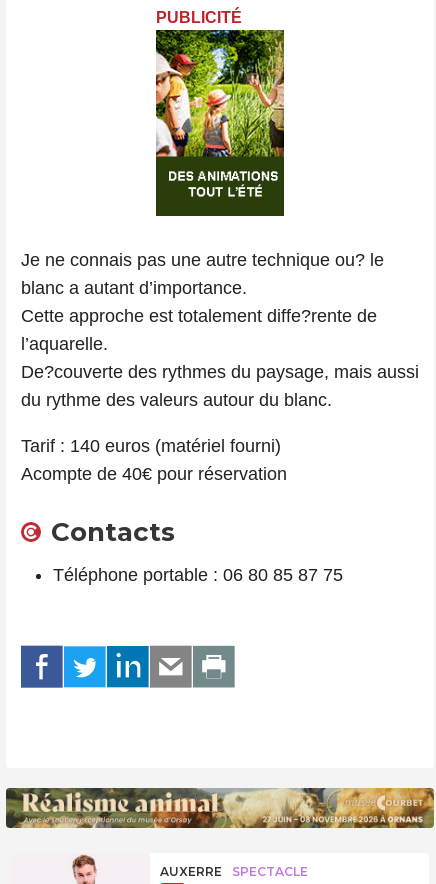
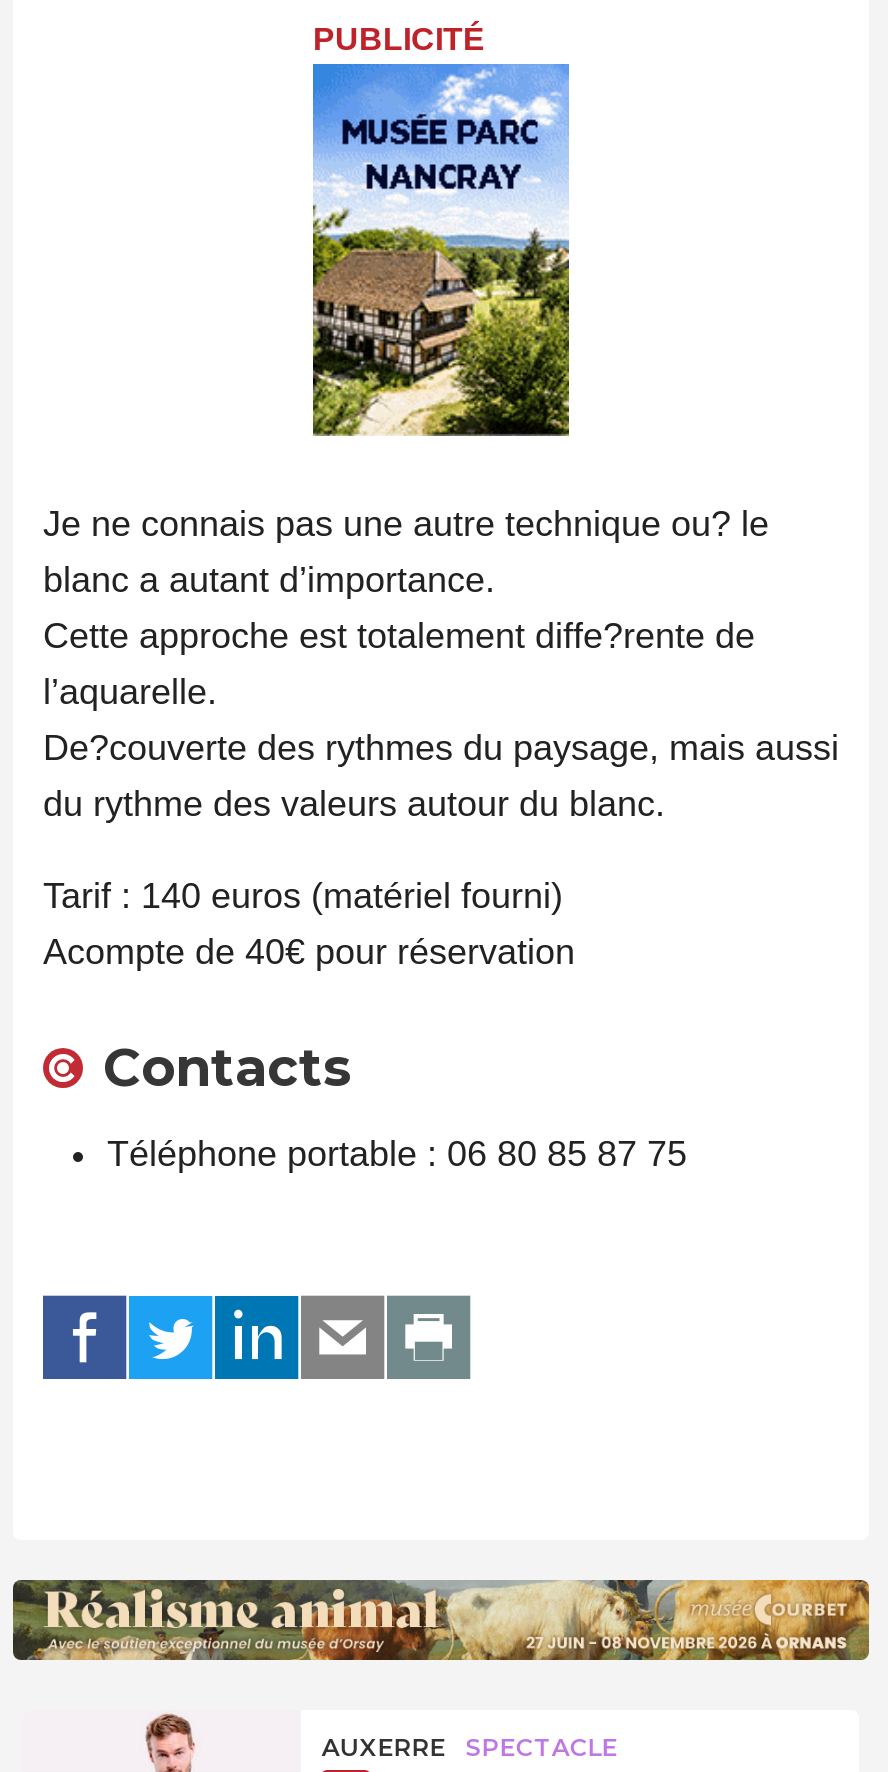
[155,29,285,217] [image] -> [311,62,571,438] [image]

